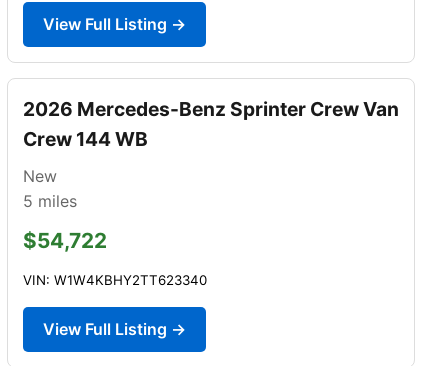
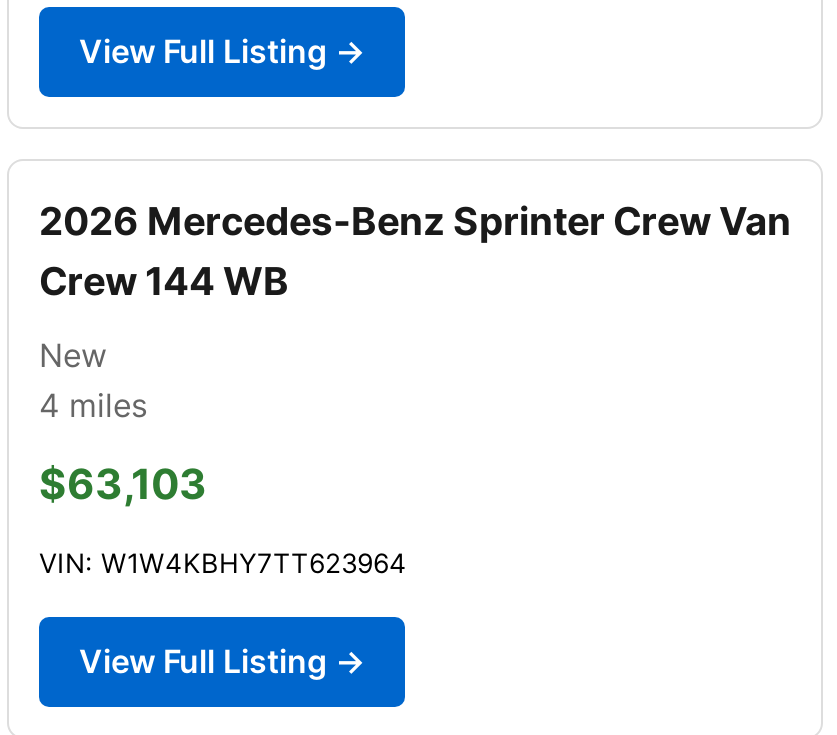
[23,191,77,211] 5 miles -> [39,385,147,425] 4 miles
[23,228,107,253] $54,722 -> [39,459,207,509] $63,103
[23,272,207,288] VIN: W1W4KBHY2TT623340 -> [39,547,407,579] VIN: W1W4KBHY7TT623964

